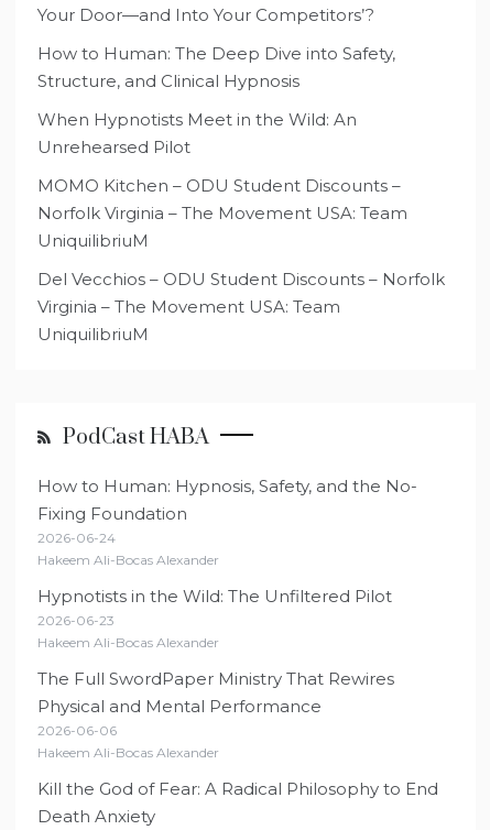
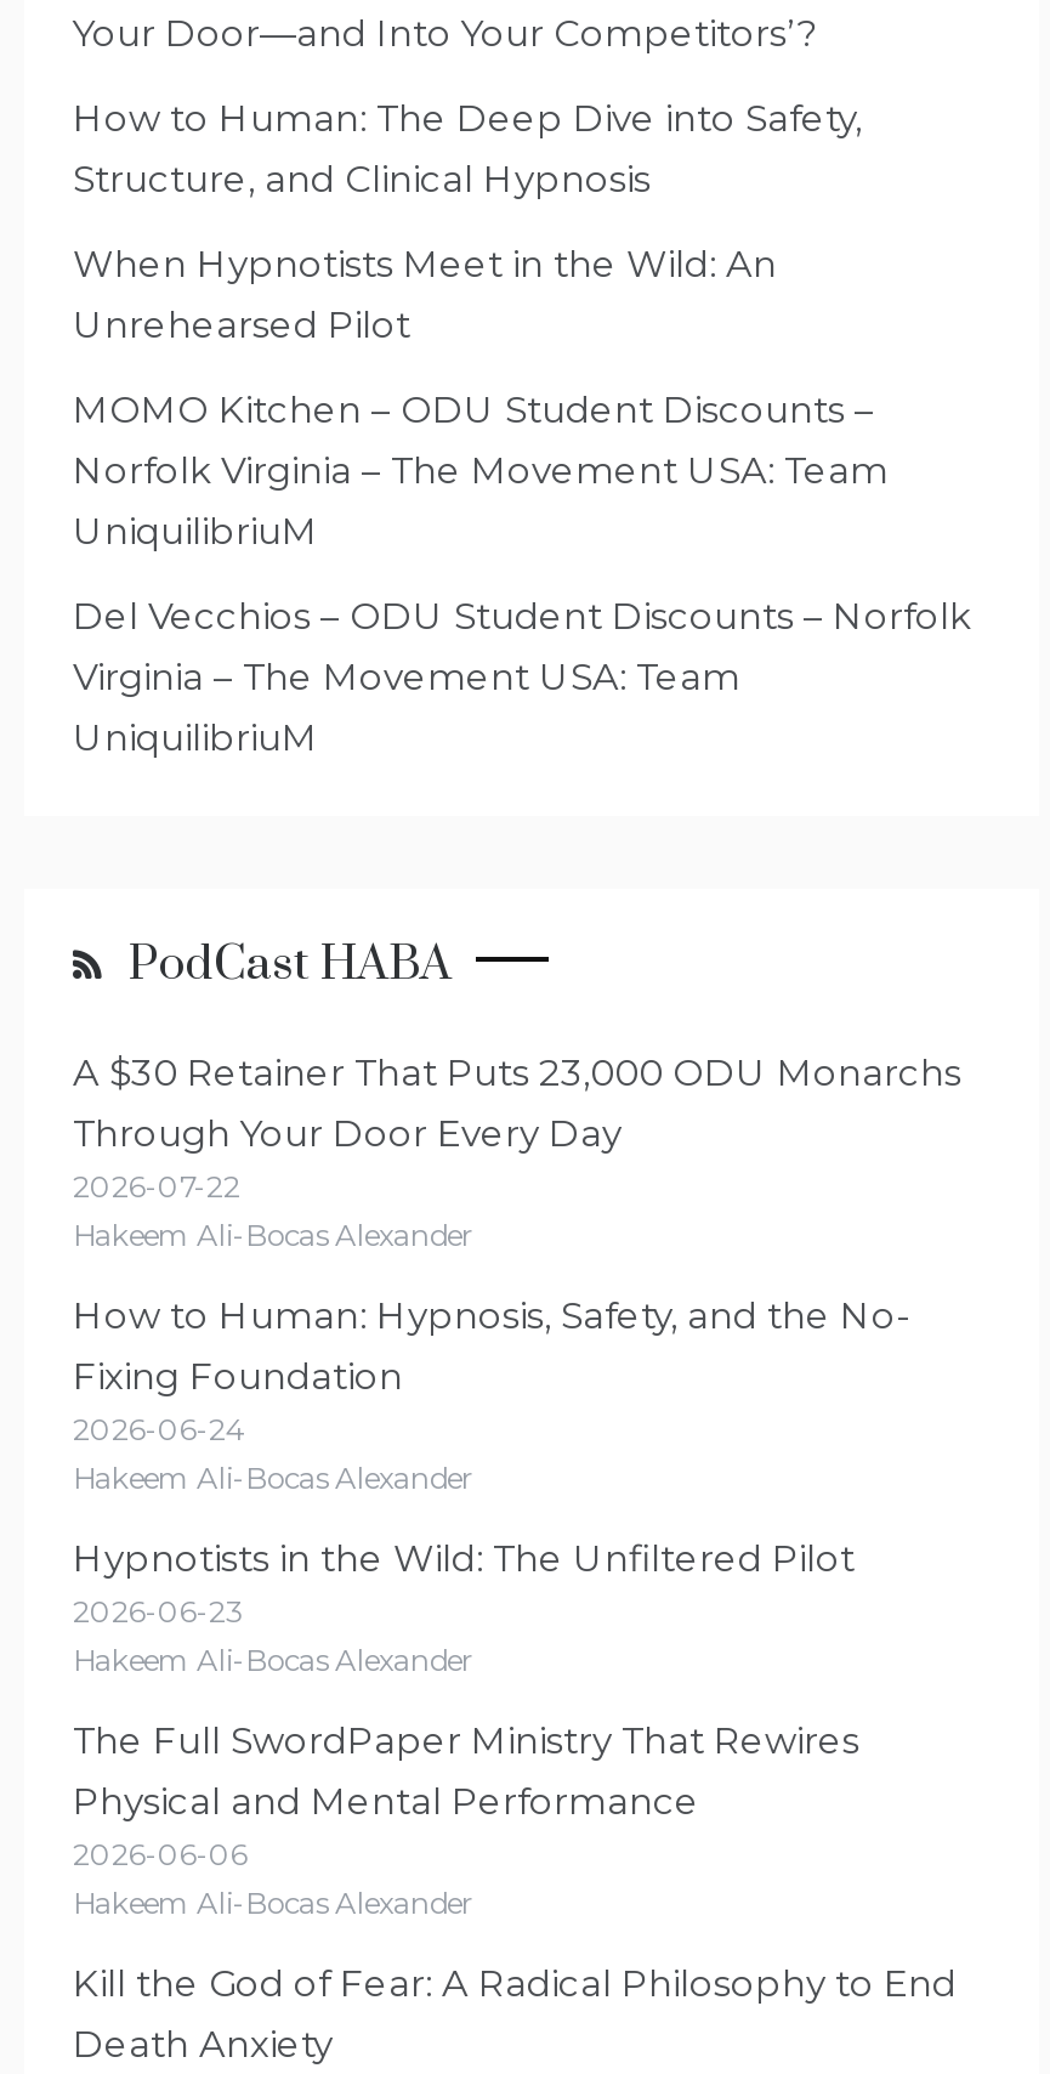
none -> [73,1049,961,1253] A $30 Retainer That Puts 23,000 ODU Monarchs | Through Your Door Every Day | 2026-07-22 | Hakeem Ali-Bocas Alexander

